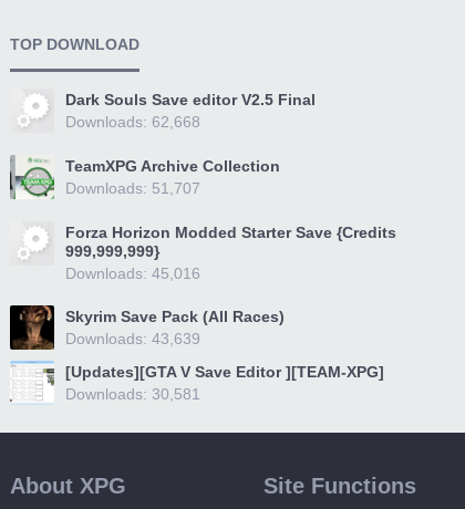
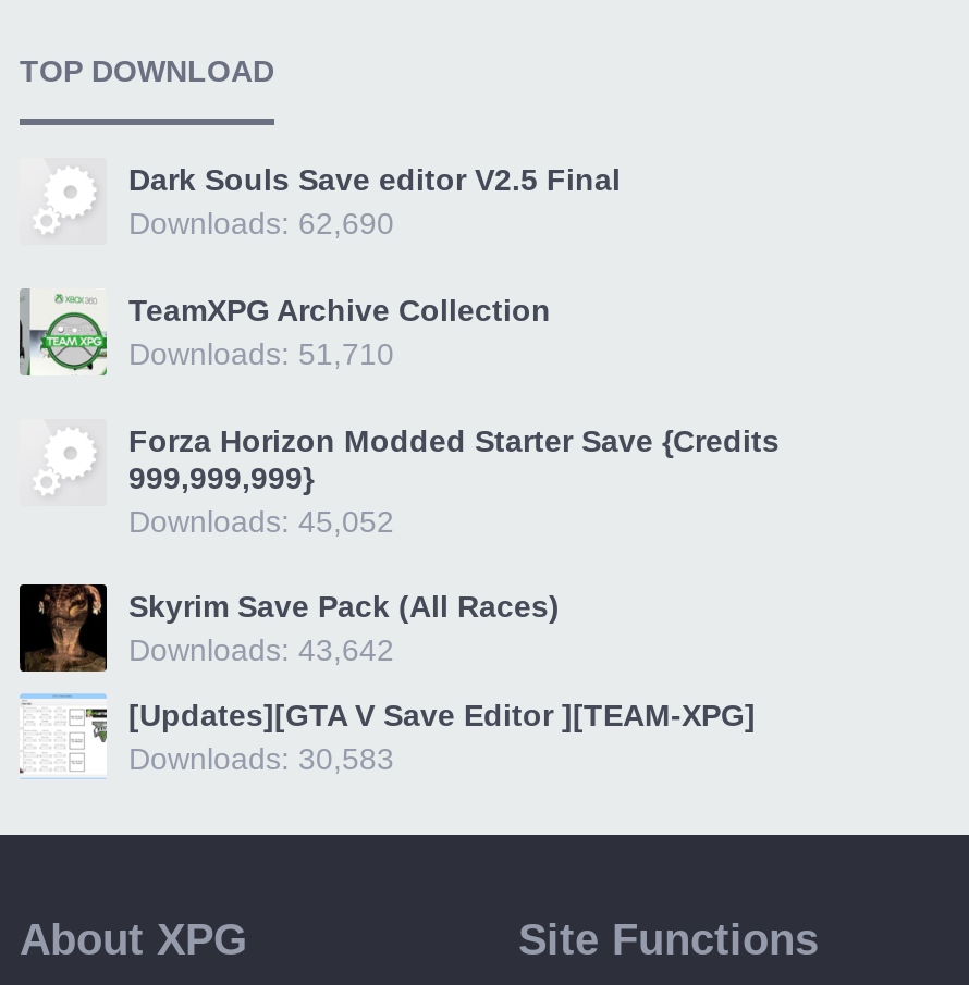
[65,113,200,131] Downloads: 62,668 -> [128,206,394,241] Downloads: 62,690
[65,179,200,197] Downloads: 51,707 -> [128,336,394,371] Downloads: 51,710
[65,264,200,282] Downloads: 45,016 -> [128,504,394,539] Downloads: 45,052
[65,330,200,347] Downloads: 43,639 -> [128,632,394,667] Downloads: 43,642
[65,385,200,403] Downloads: 30,581 -> [128,741,394,776] Downloads: 30,583

